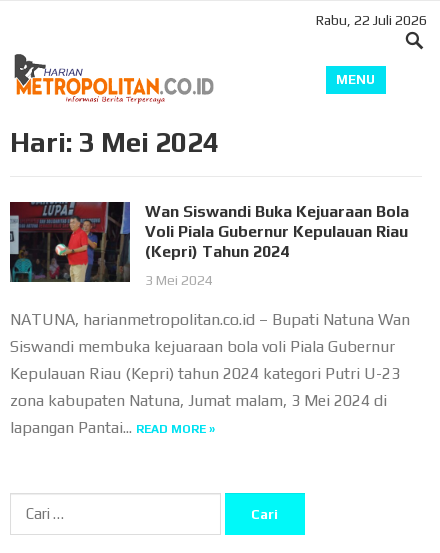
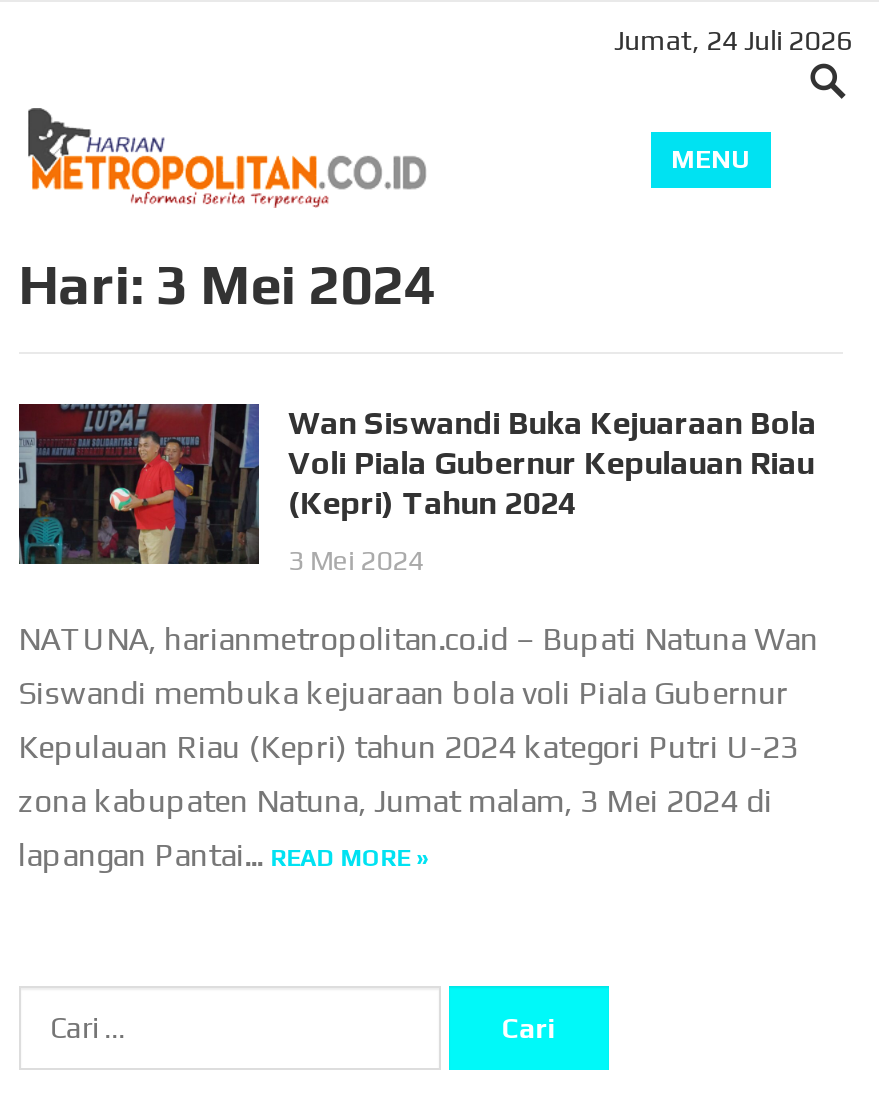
[316,12,427,28] Rabu, 22 Juli 2026 -> [614,24,852,56] Jumat, 24 Juli 2026

